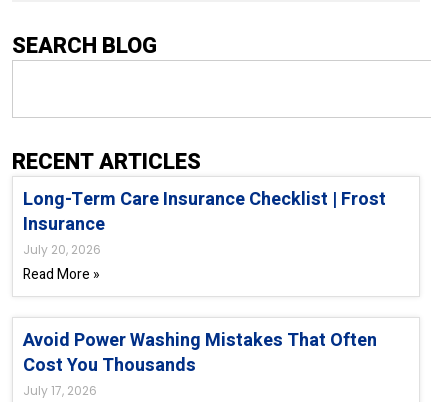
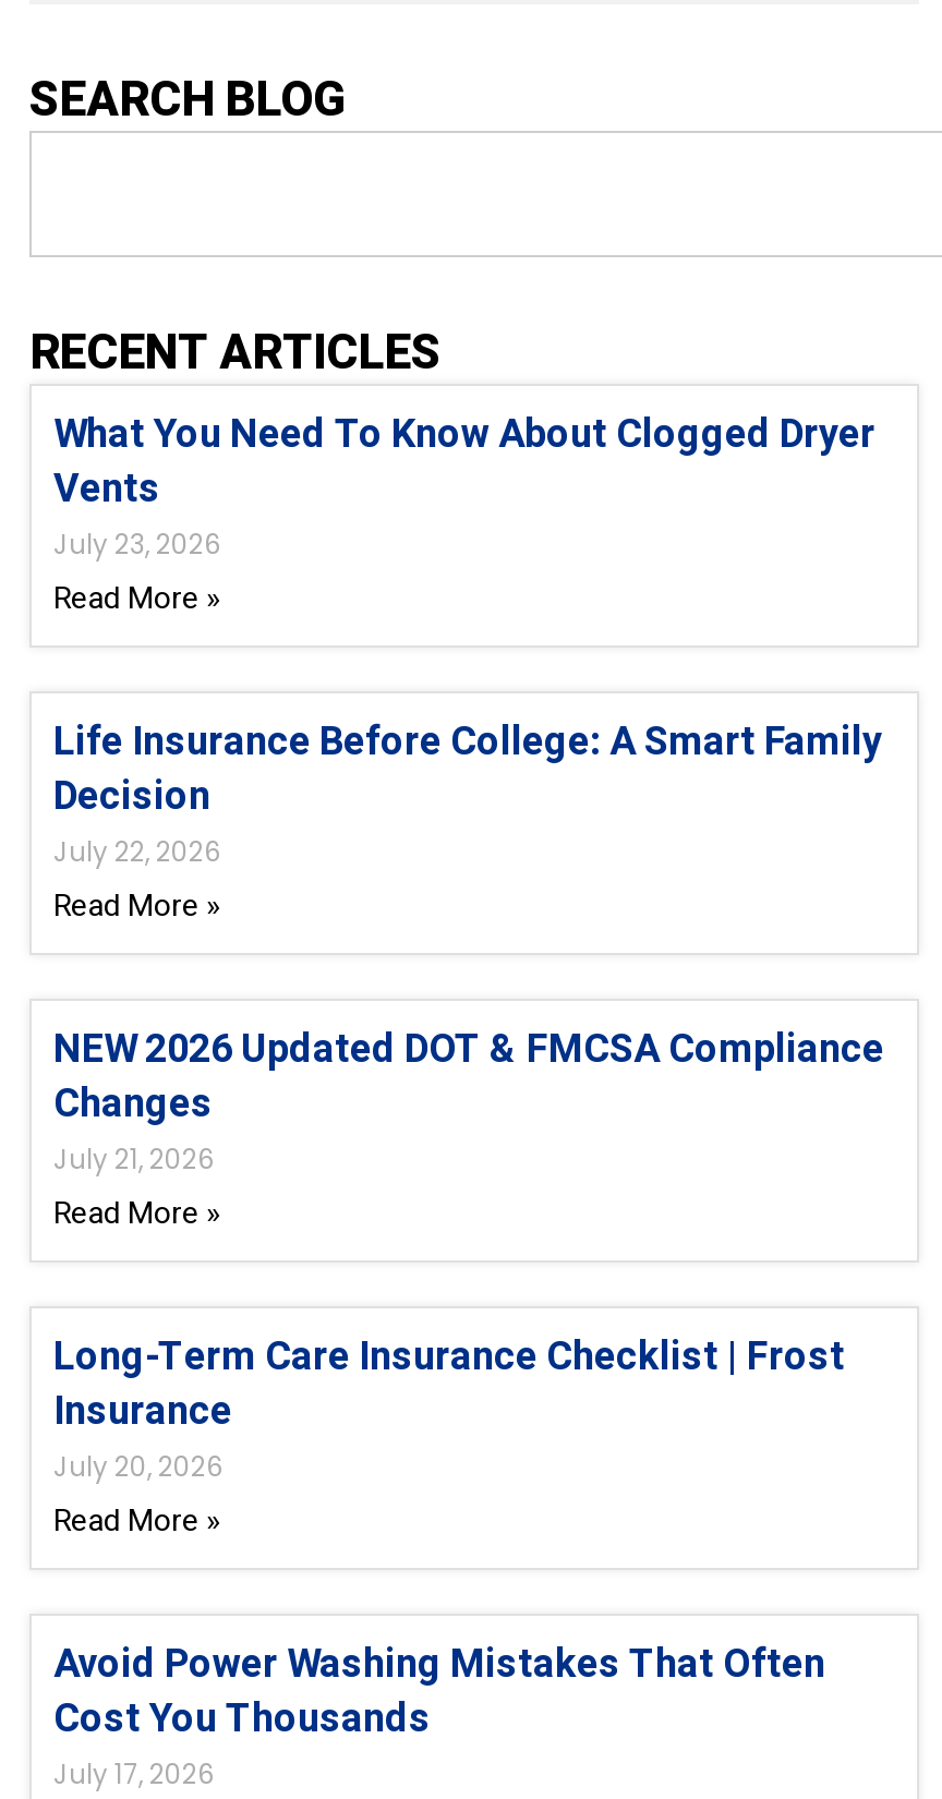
none -> [53,406,884,1236] What You Need To Know About Clogged Dryer | Vents | July 23, 2026 | Read More » | Life Insurance Before College: A Smart Family | Decision | July 22, 2026 | Read More » | NEW 2026 Updated DOT & FMCSA Compliance | Changes | July 21, 2026 | Read More »

